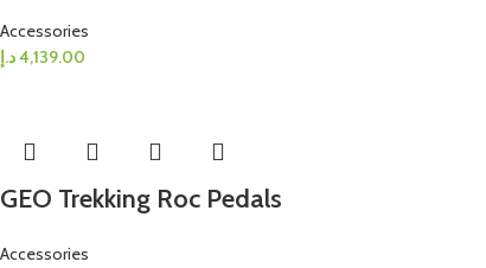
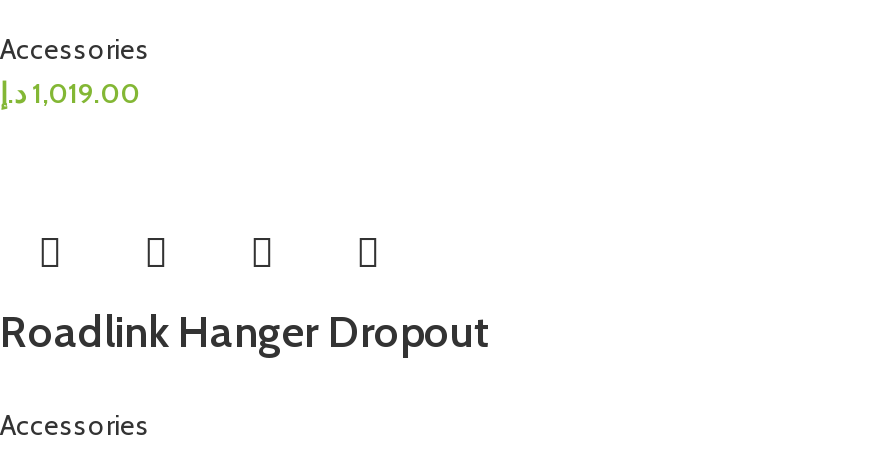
[0,46,85,67] 4,139.00 د.إ -> [0,74,140,110] 1,019.00 د.إ
[0,182,282,214] GEO Trekking Roc Pedals -> [0,304,490,358] Roadlink Hanger Dropout

